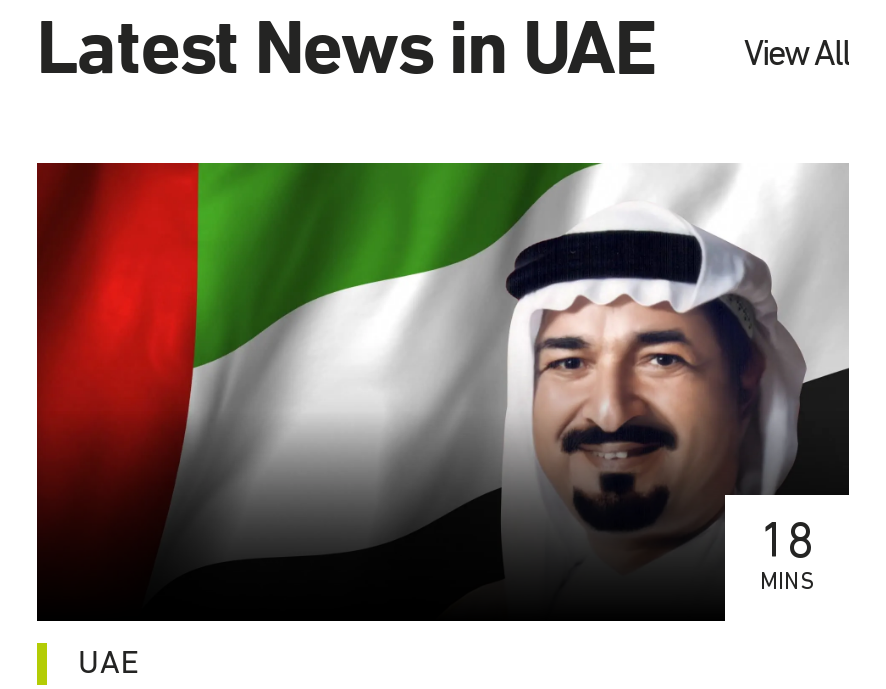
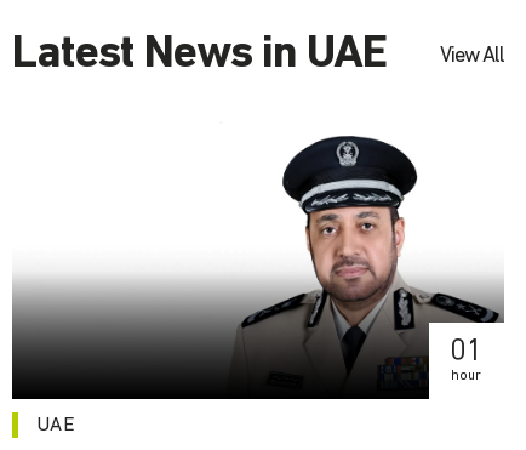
[35,161,851,595] [image] | 18 | MINS -> [11,121,504,383] [image] | 01 | hour

